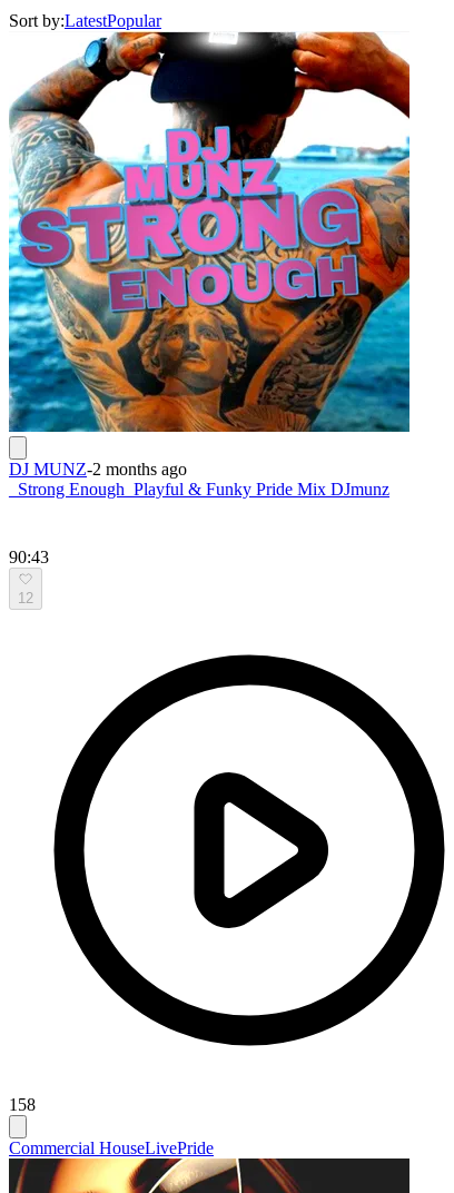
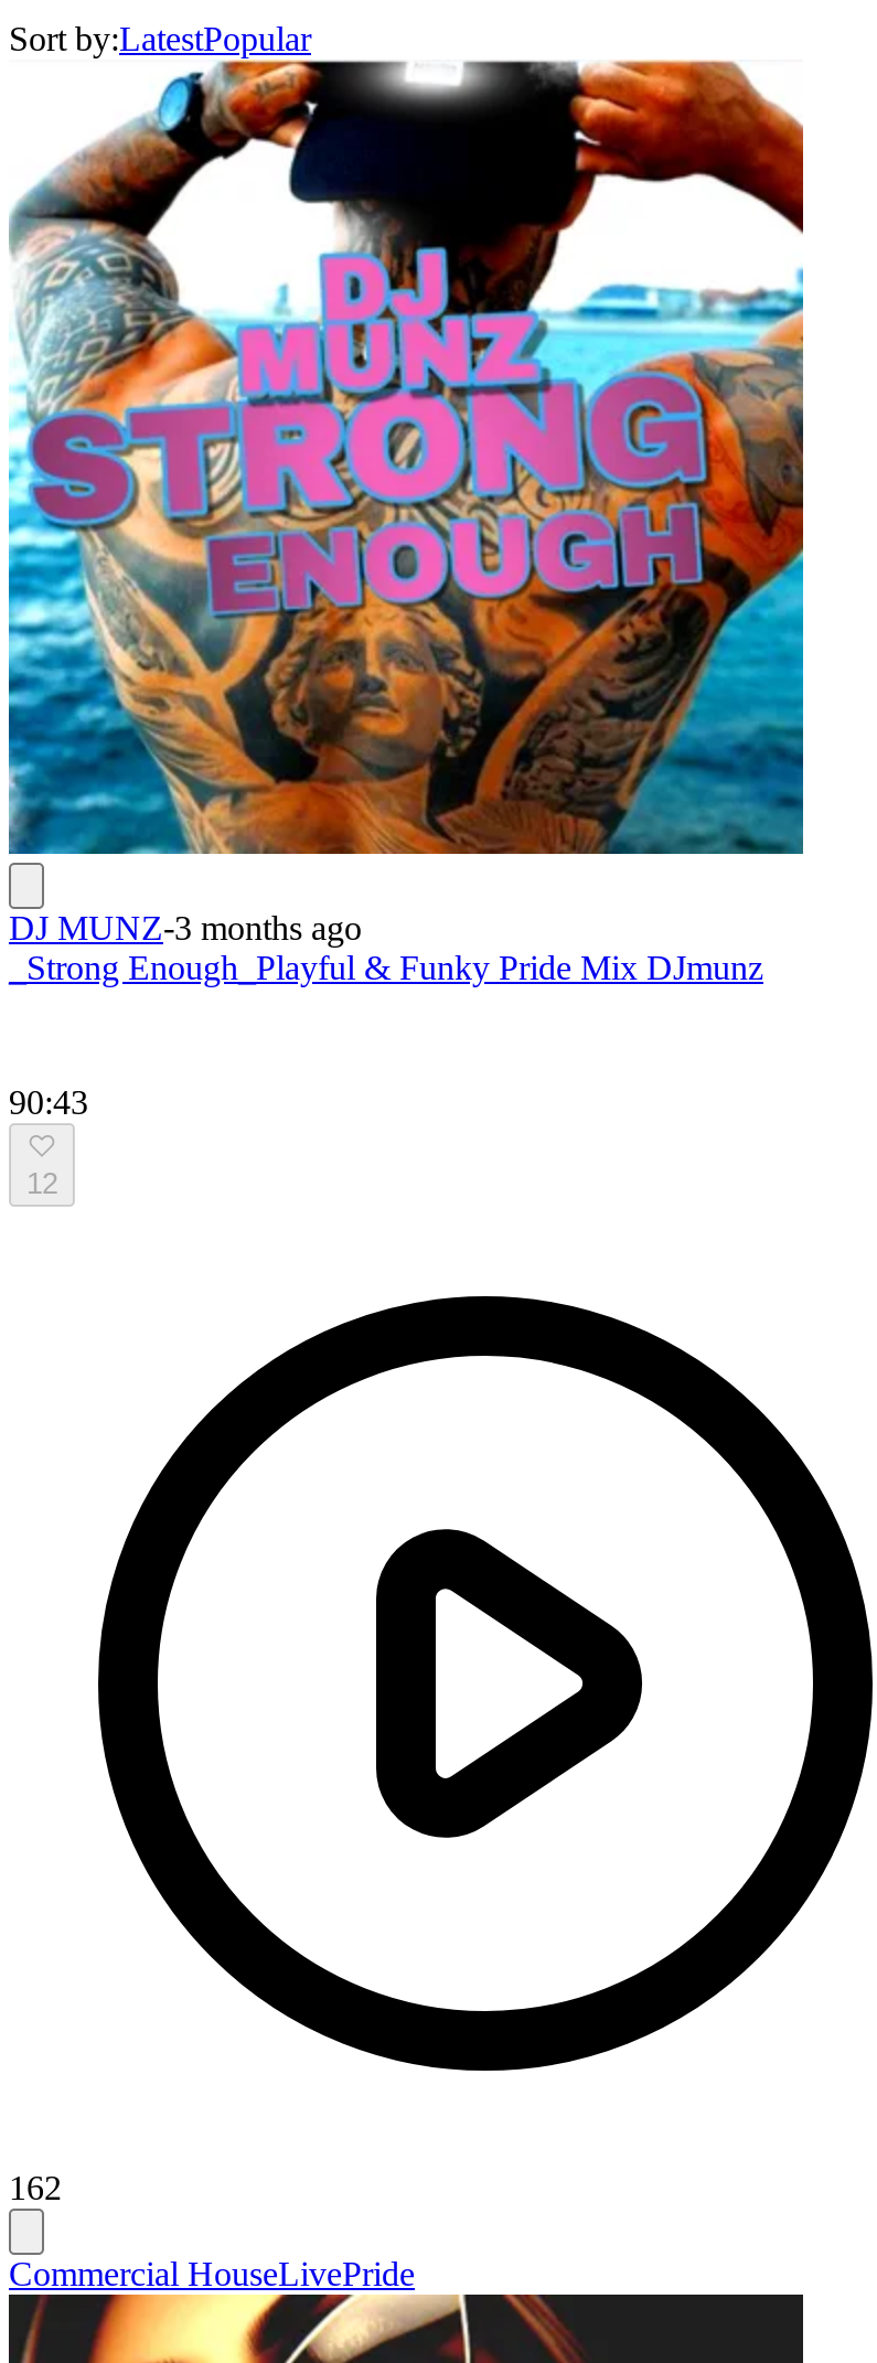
[9,460,187,478] DJ MUNZ-2 months ago -> [9,909,362,946] DJ MUNZ-3 months ago
[9,1095,36,1114] 158 -> [9,2169,62,2206] 162

